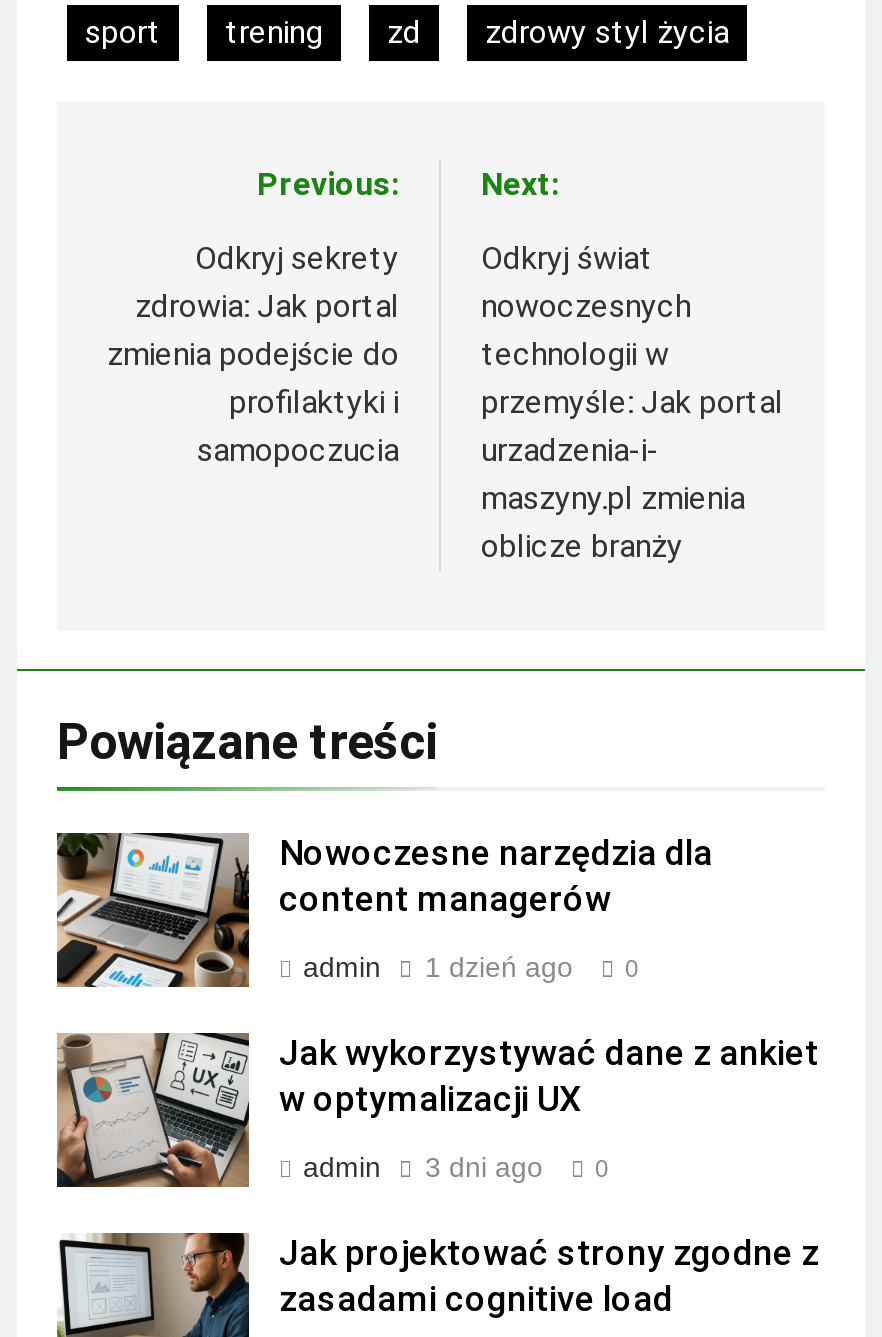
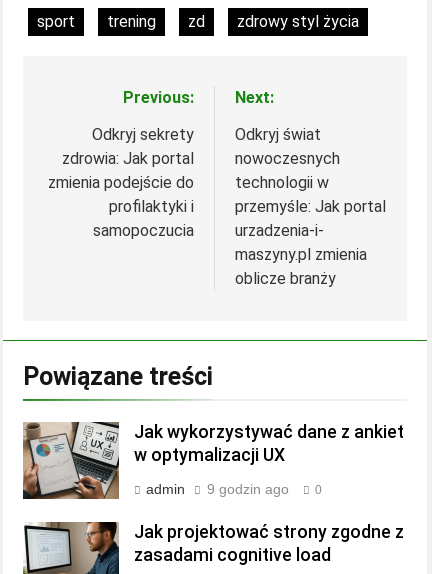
[55,831,713,989] [image] | Nowoczesne narzędzia dla | content managerów | admin | 1 dzień ago | 0 -> none
[303,1150,609,1182] admin 3 dni ago 0 -> [146,481,322,497] admin 9 godzin ago 0

